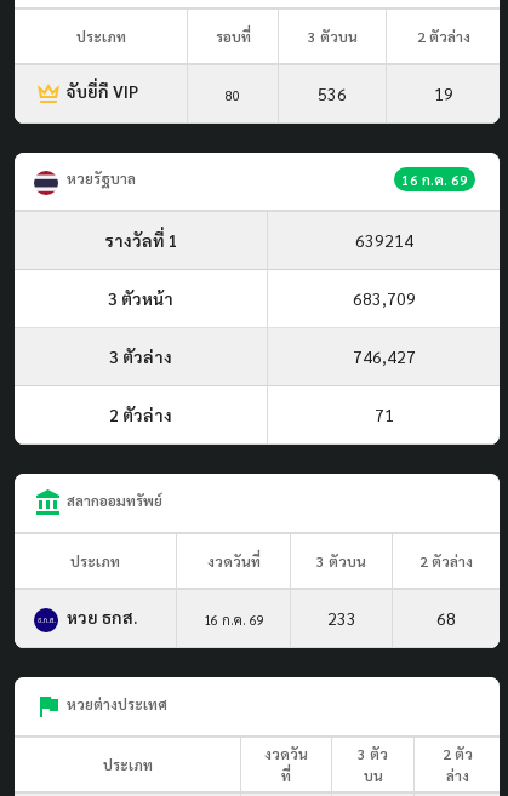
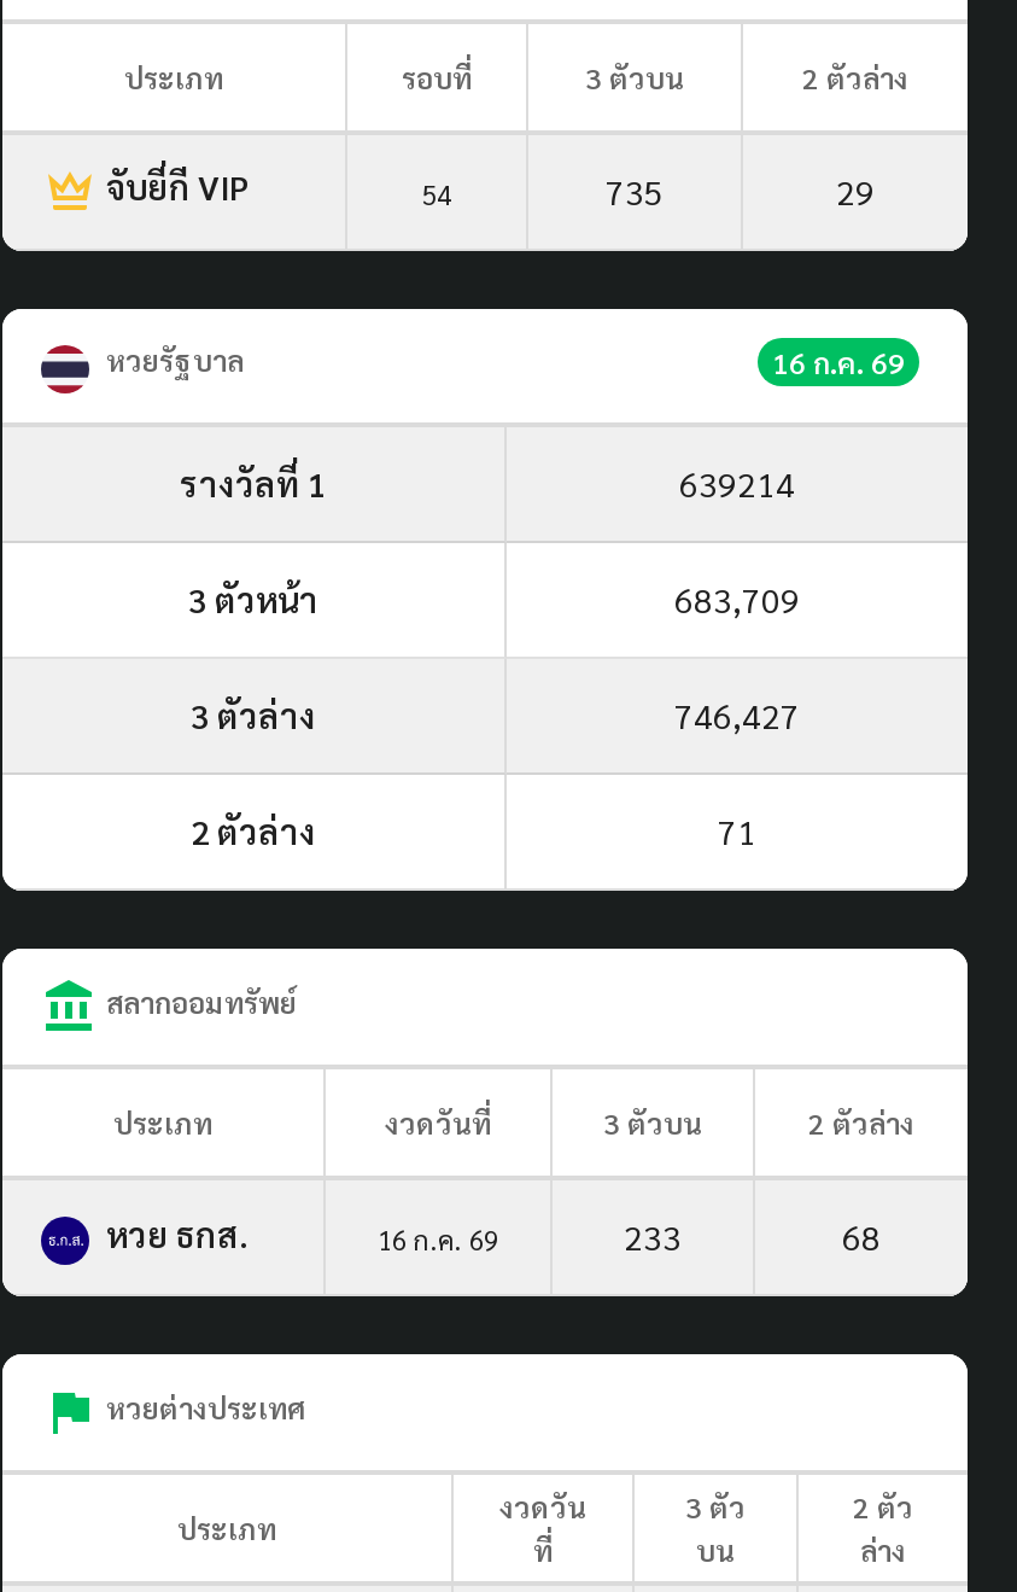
[226,86,240,104] 80 -> [422,176,451,212] 54
[318,82,347,104] 536 -> [606,168,664,212] 735
[433,82,453,104] 19 -> [836,168,875,212] 29

